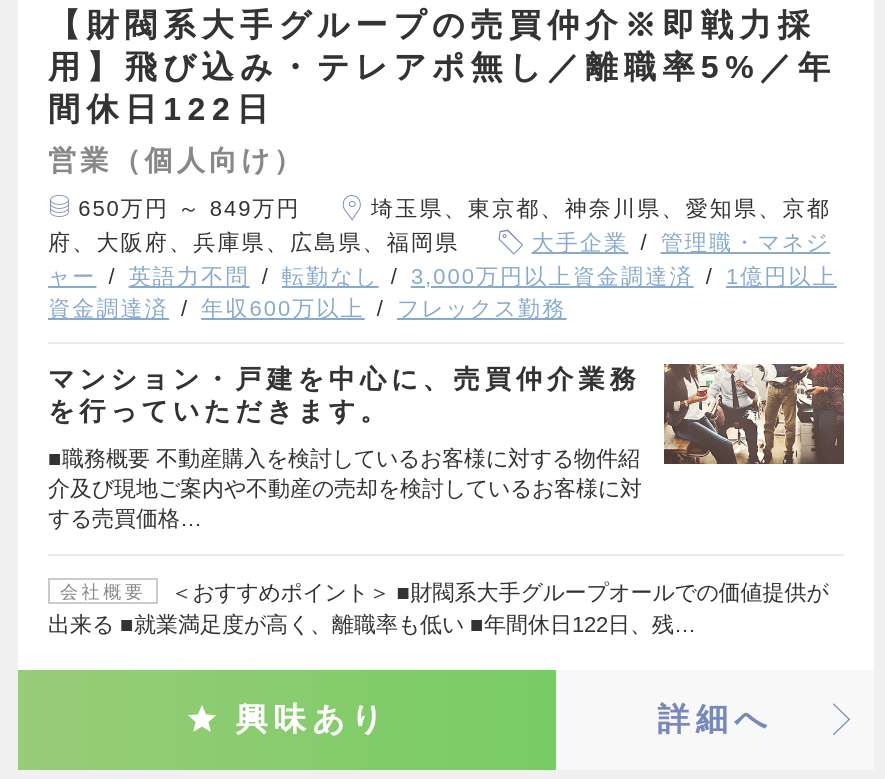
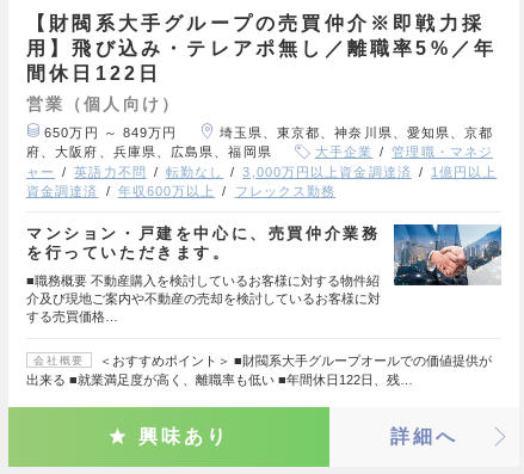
[662,361,846,467] [image] -> [393,223,503,287] [image]

